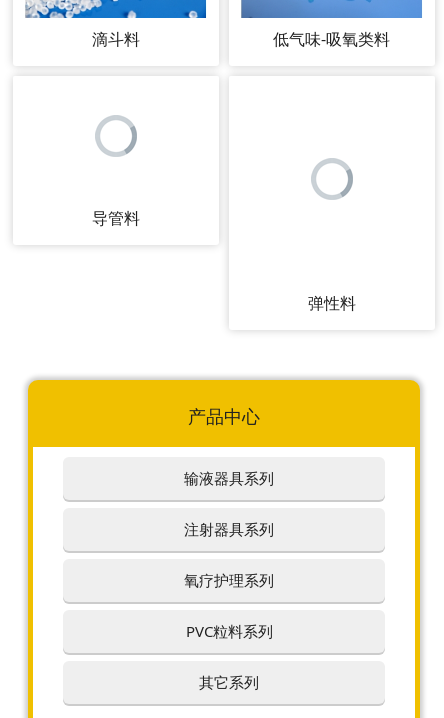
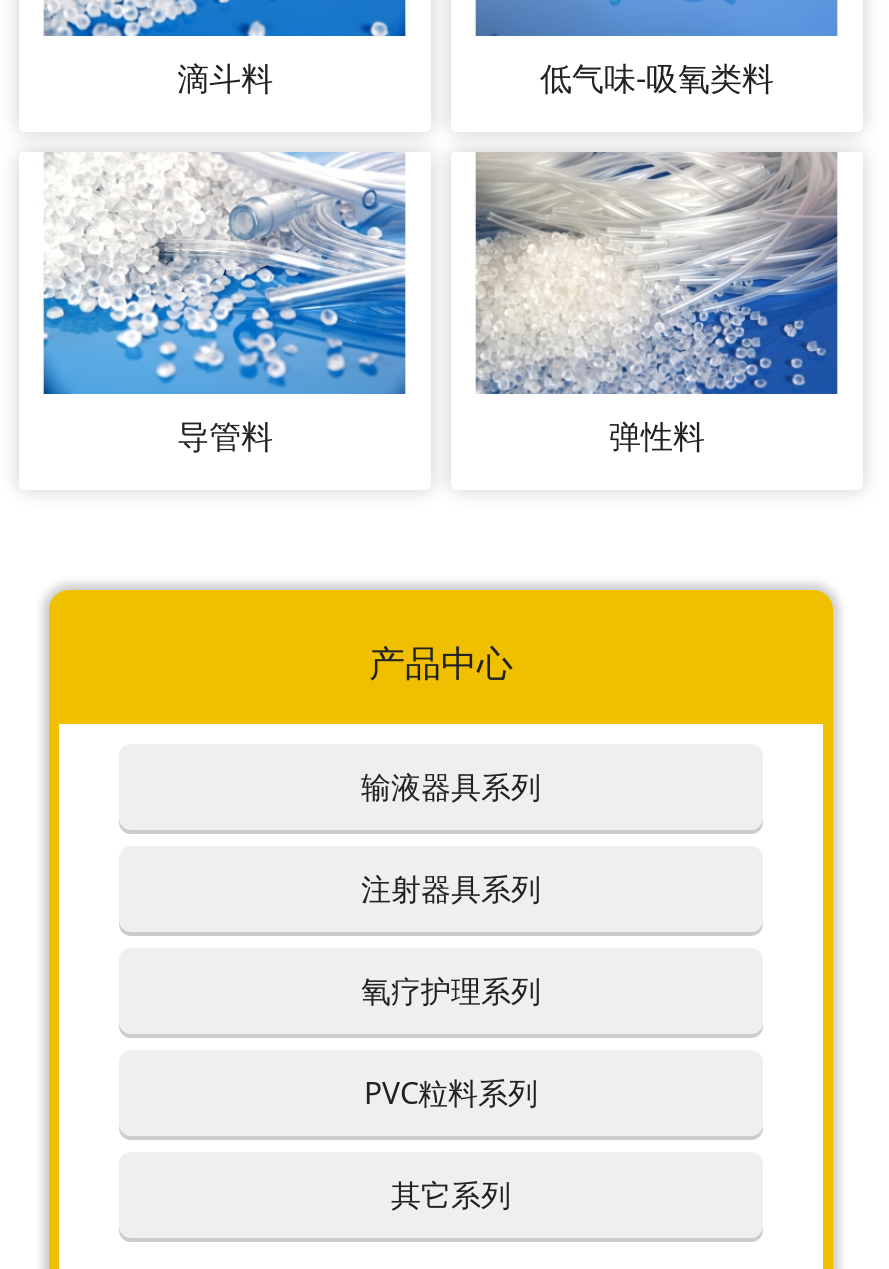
none -> [41,150,407,396] [image]
none -> [473,150,839,396] [image]

